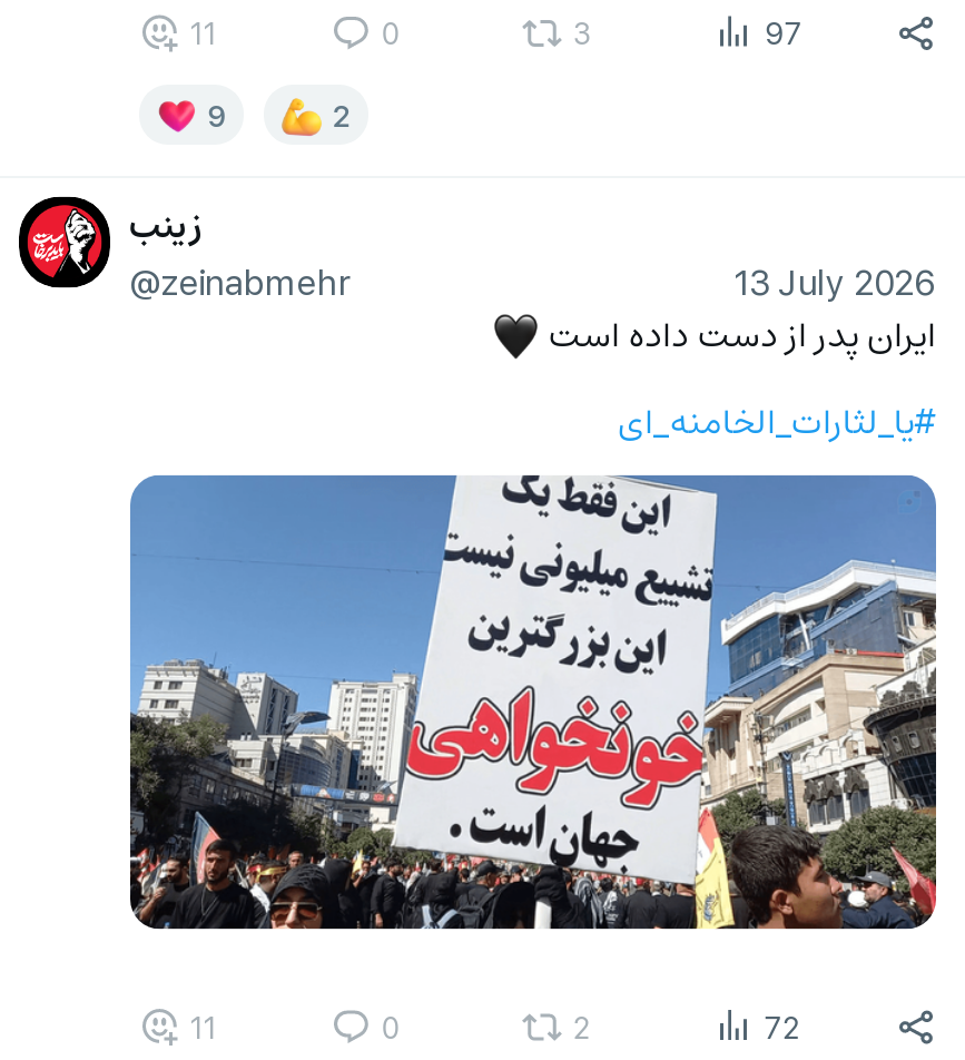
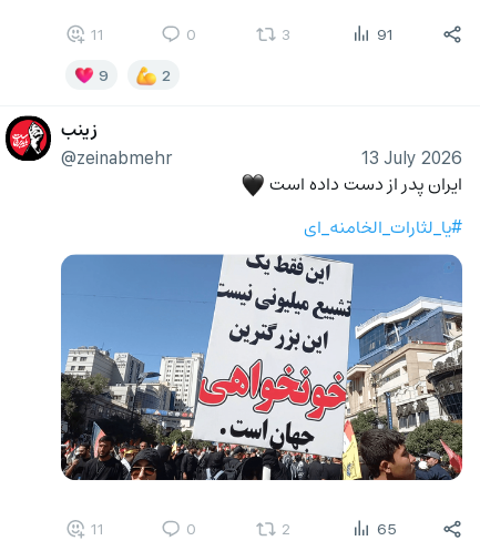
[764,11,802,53] 97 -> [377,23,393,44] 91
[764,1005,800,1048] 72 -> [377,518,397,539] 65

